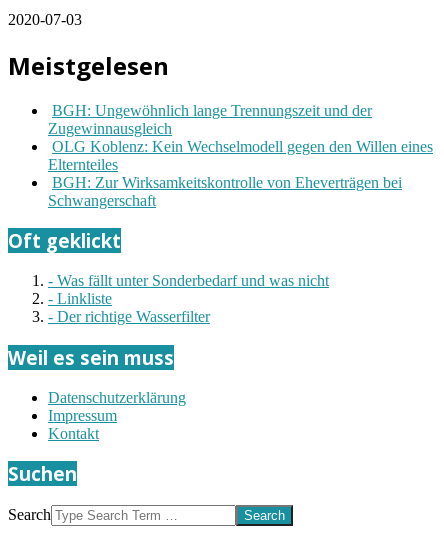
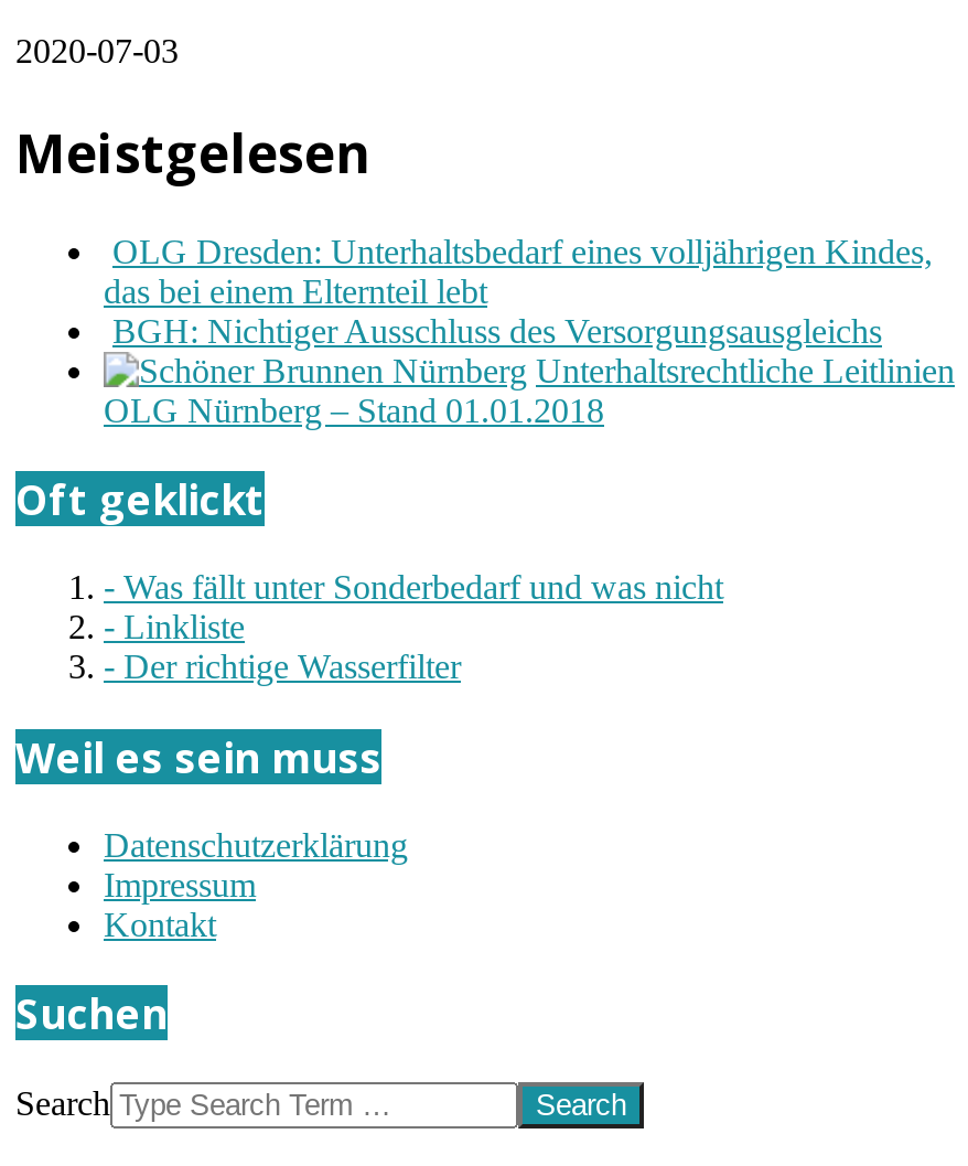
[48,102,433,209] BGH: Ungewöhnlich lange Trennungszeit und der | Zugewinnausgleich | OLG Koblenz: Kein Wechselmodell gegen den Willen eines | Elternteiles | BGH: Zur Wirksamkeitskontrolle von Eheverträgen bei | Schwangerschaft -> [104,232,955,428] OLG Dresden: Unterhaltsbedarf eines volljährigen Kindes, | das bei einem Elternteil lebt | BGH: Nichtiger Ausschluss des Versorgungsausgleichs | Unterhaltsrechtliche Leitlinien | OLG Nürnberg – Stand 01.01.2018

